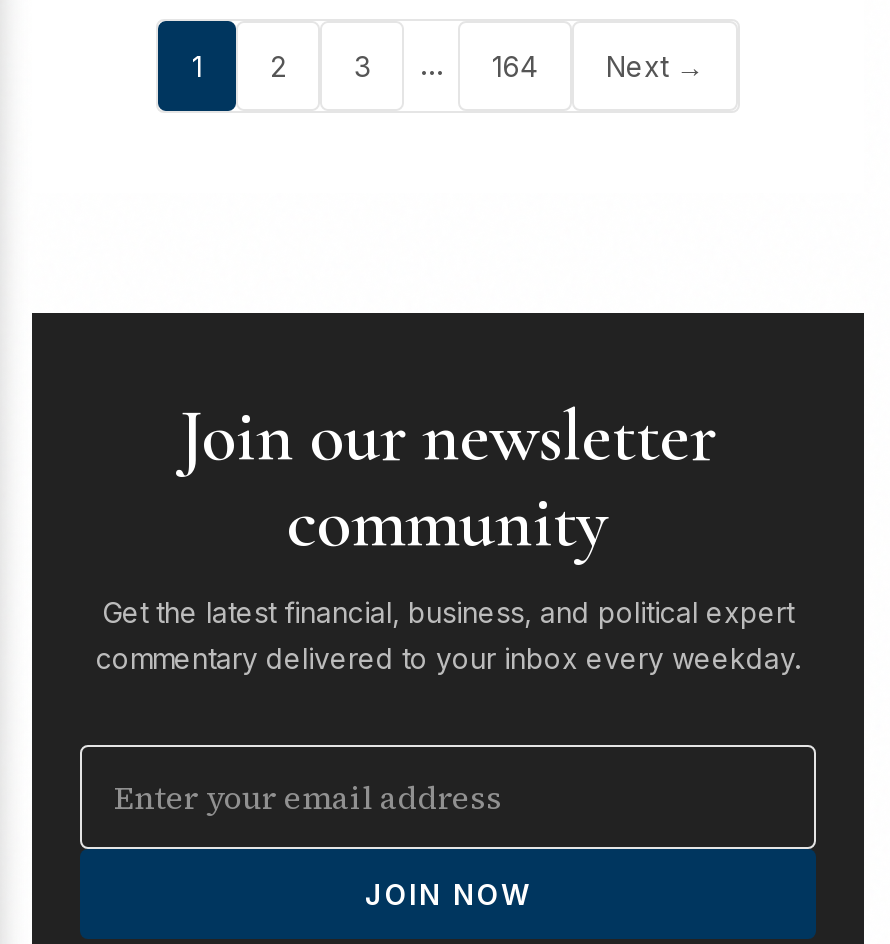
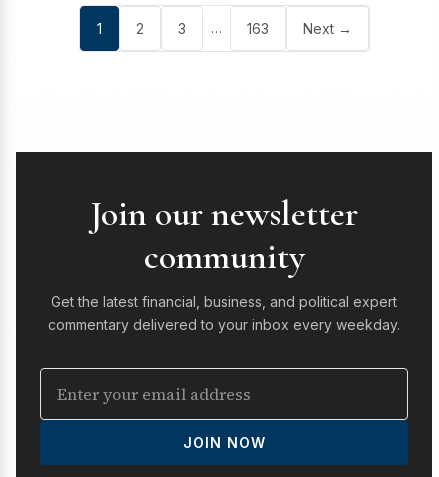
[492,49,538,83] 164 -> [246,20,268,37] 163

